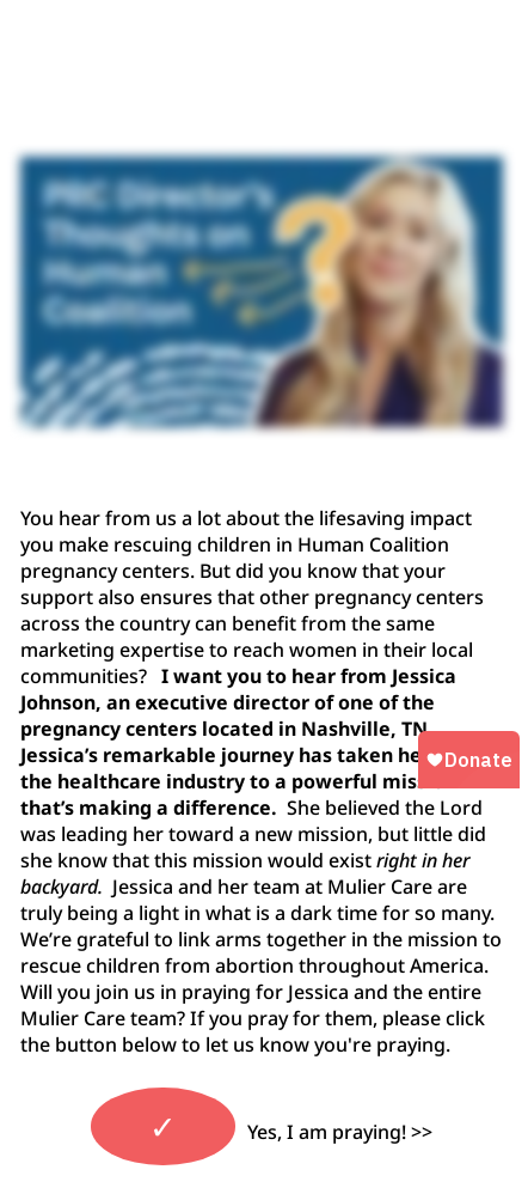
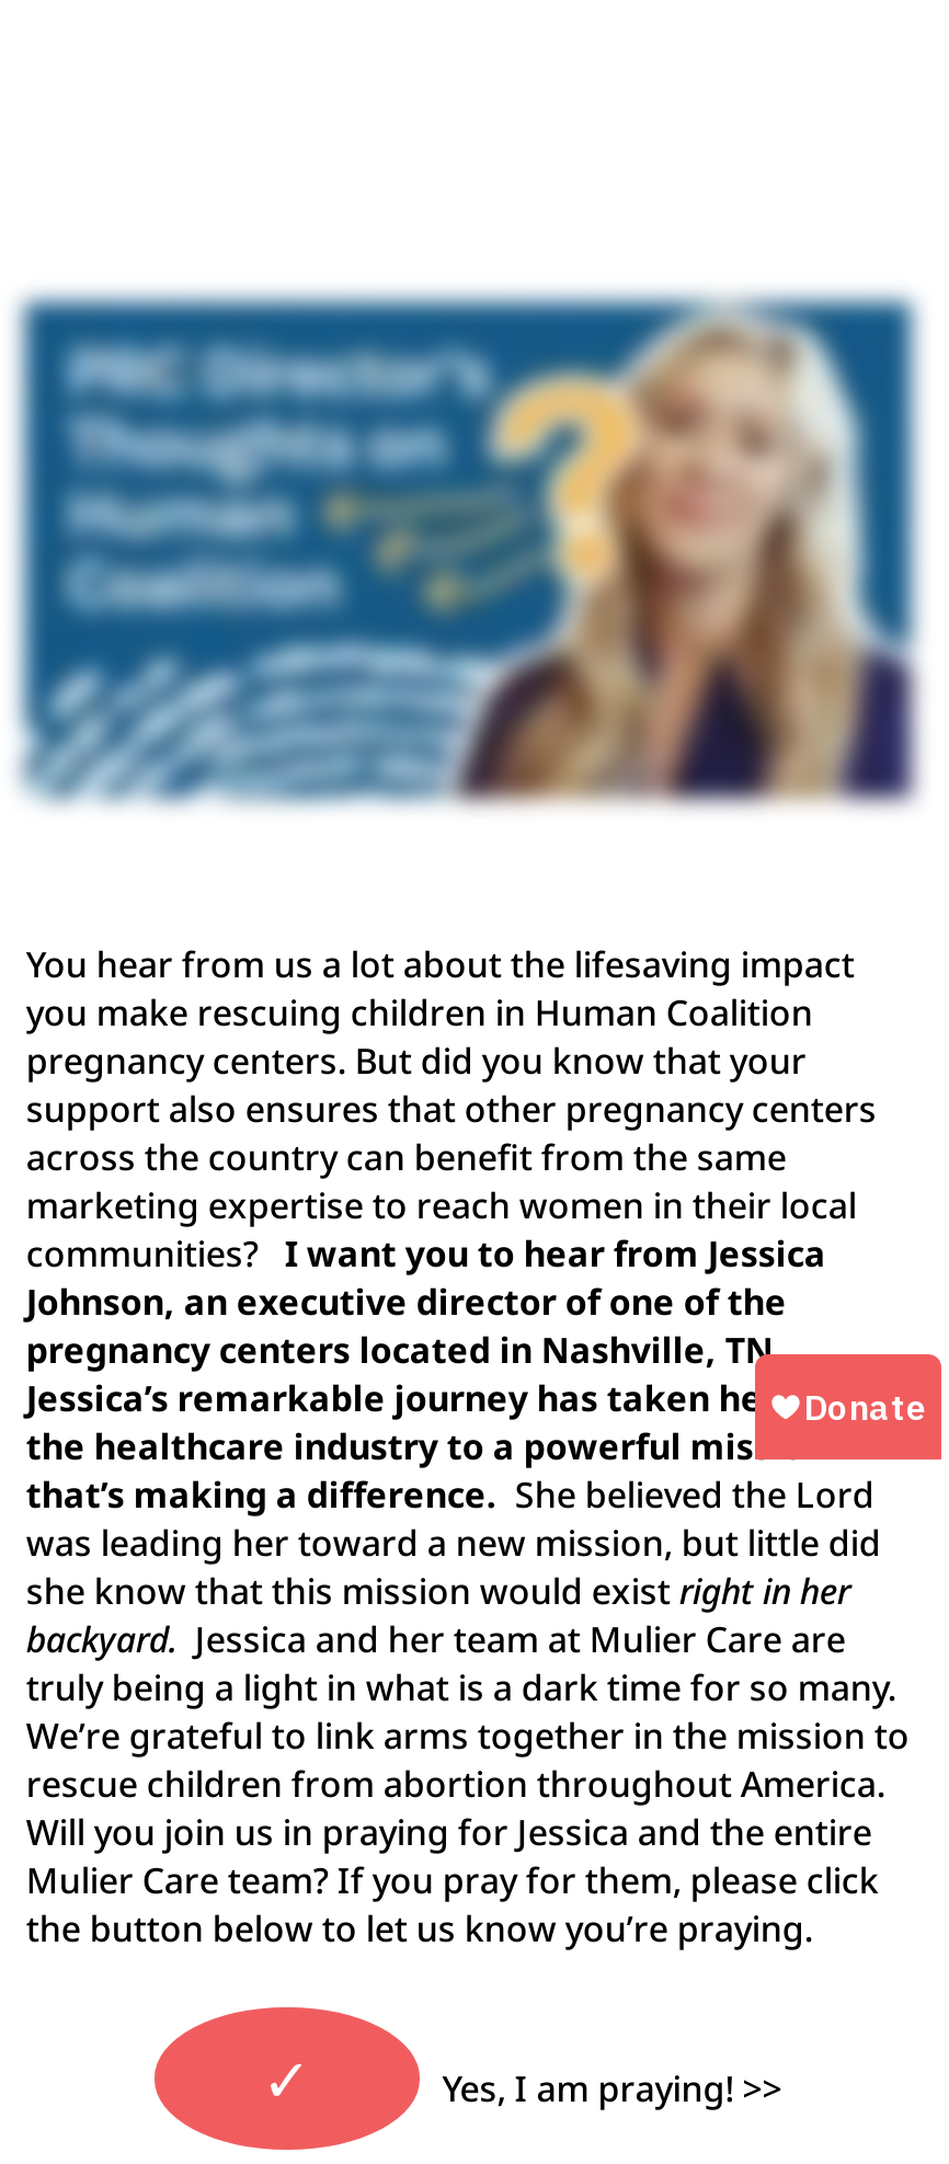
[21,1031,451,1058] the button below to let us know you're praying. -> [26,1905,813,1953] the button below to let us know you’re praying.

